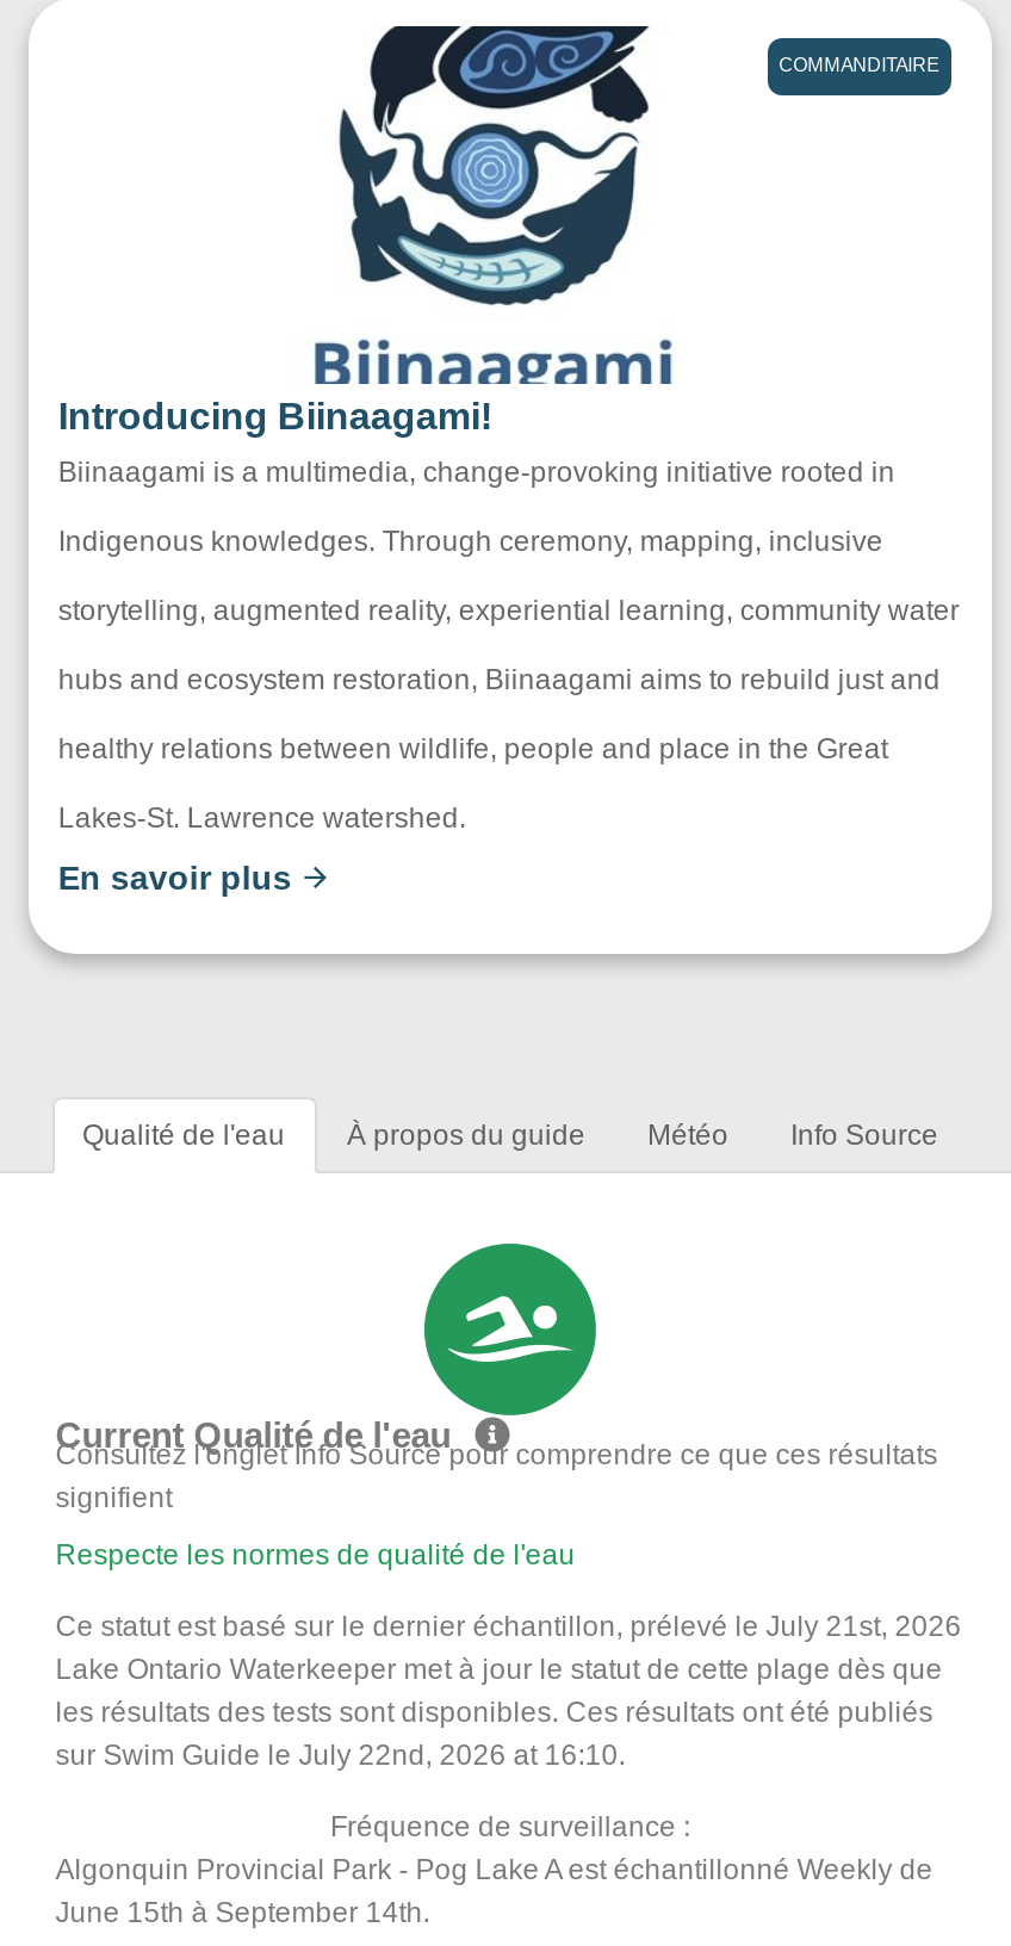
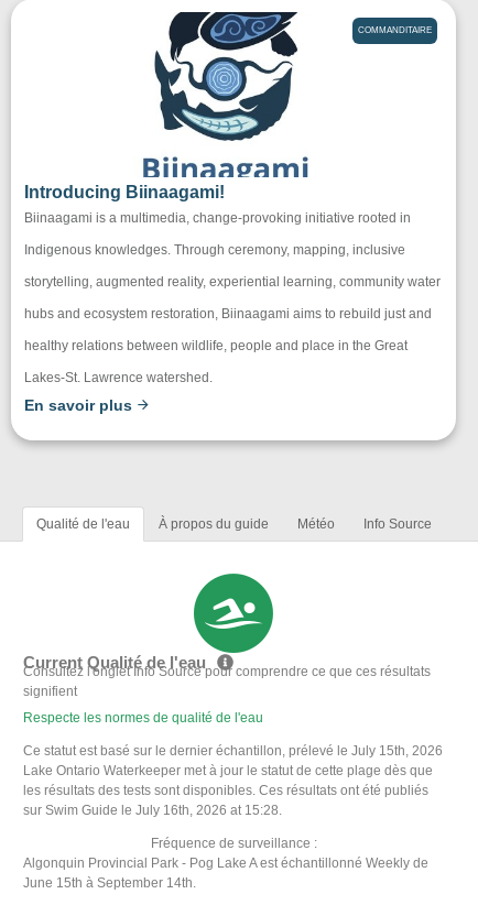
[55,1610,961,1644] Ce statut est basé sur le dernier échantillon, prélevé le July 21st, 2026 -> [23,743,443,759] Ce statut est basé sur le dernier échantillon, prélevé le July 15th, 2026
[55,1739,625,1773] sur Swim Guide le July 22nd, 2026 at 16:10. -> [23,803,282,818] sur Swim Guide le July 16th, 2026 at 15:28.

